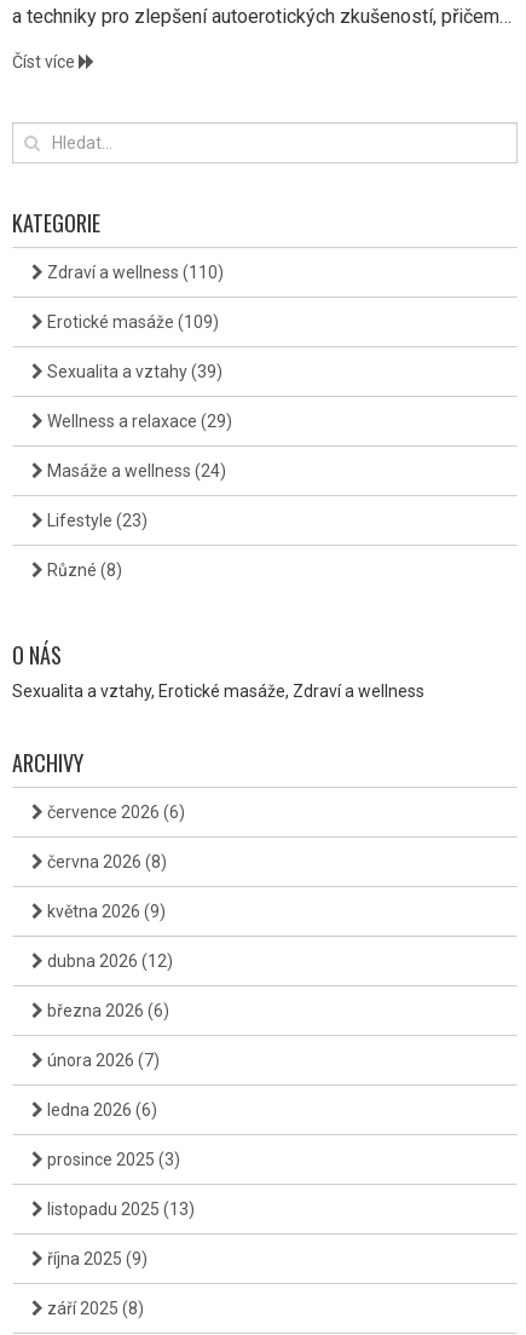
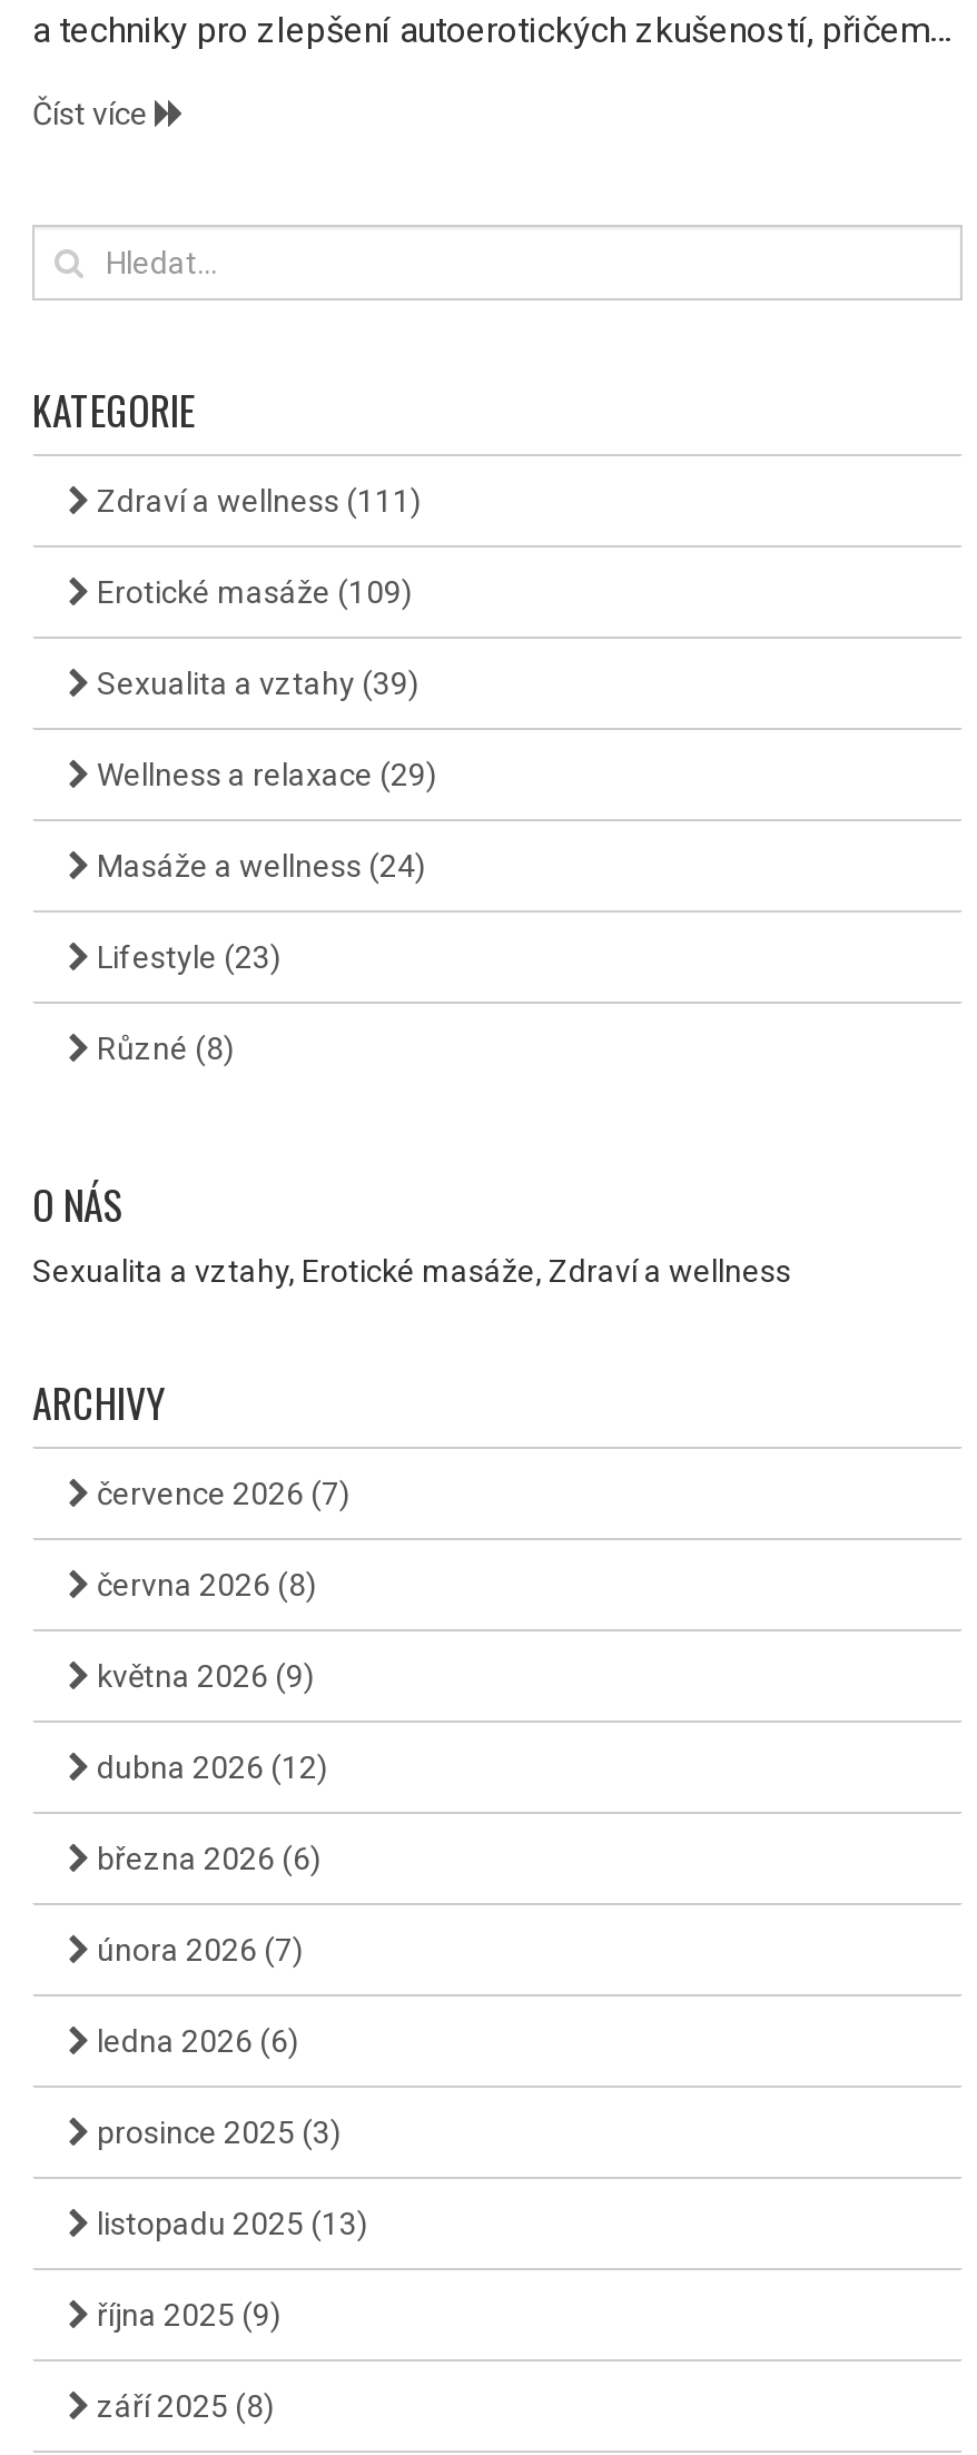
[44,262,224,282] Zdraví a wellness (110) -> [90,482,422,518] Zdraví a wellness (111)
[44,802,185,821] července 2026 (6) -> [90,1475,351,1510] července 2026 (7)

